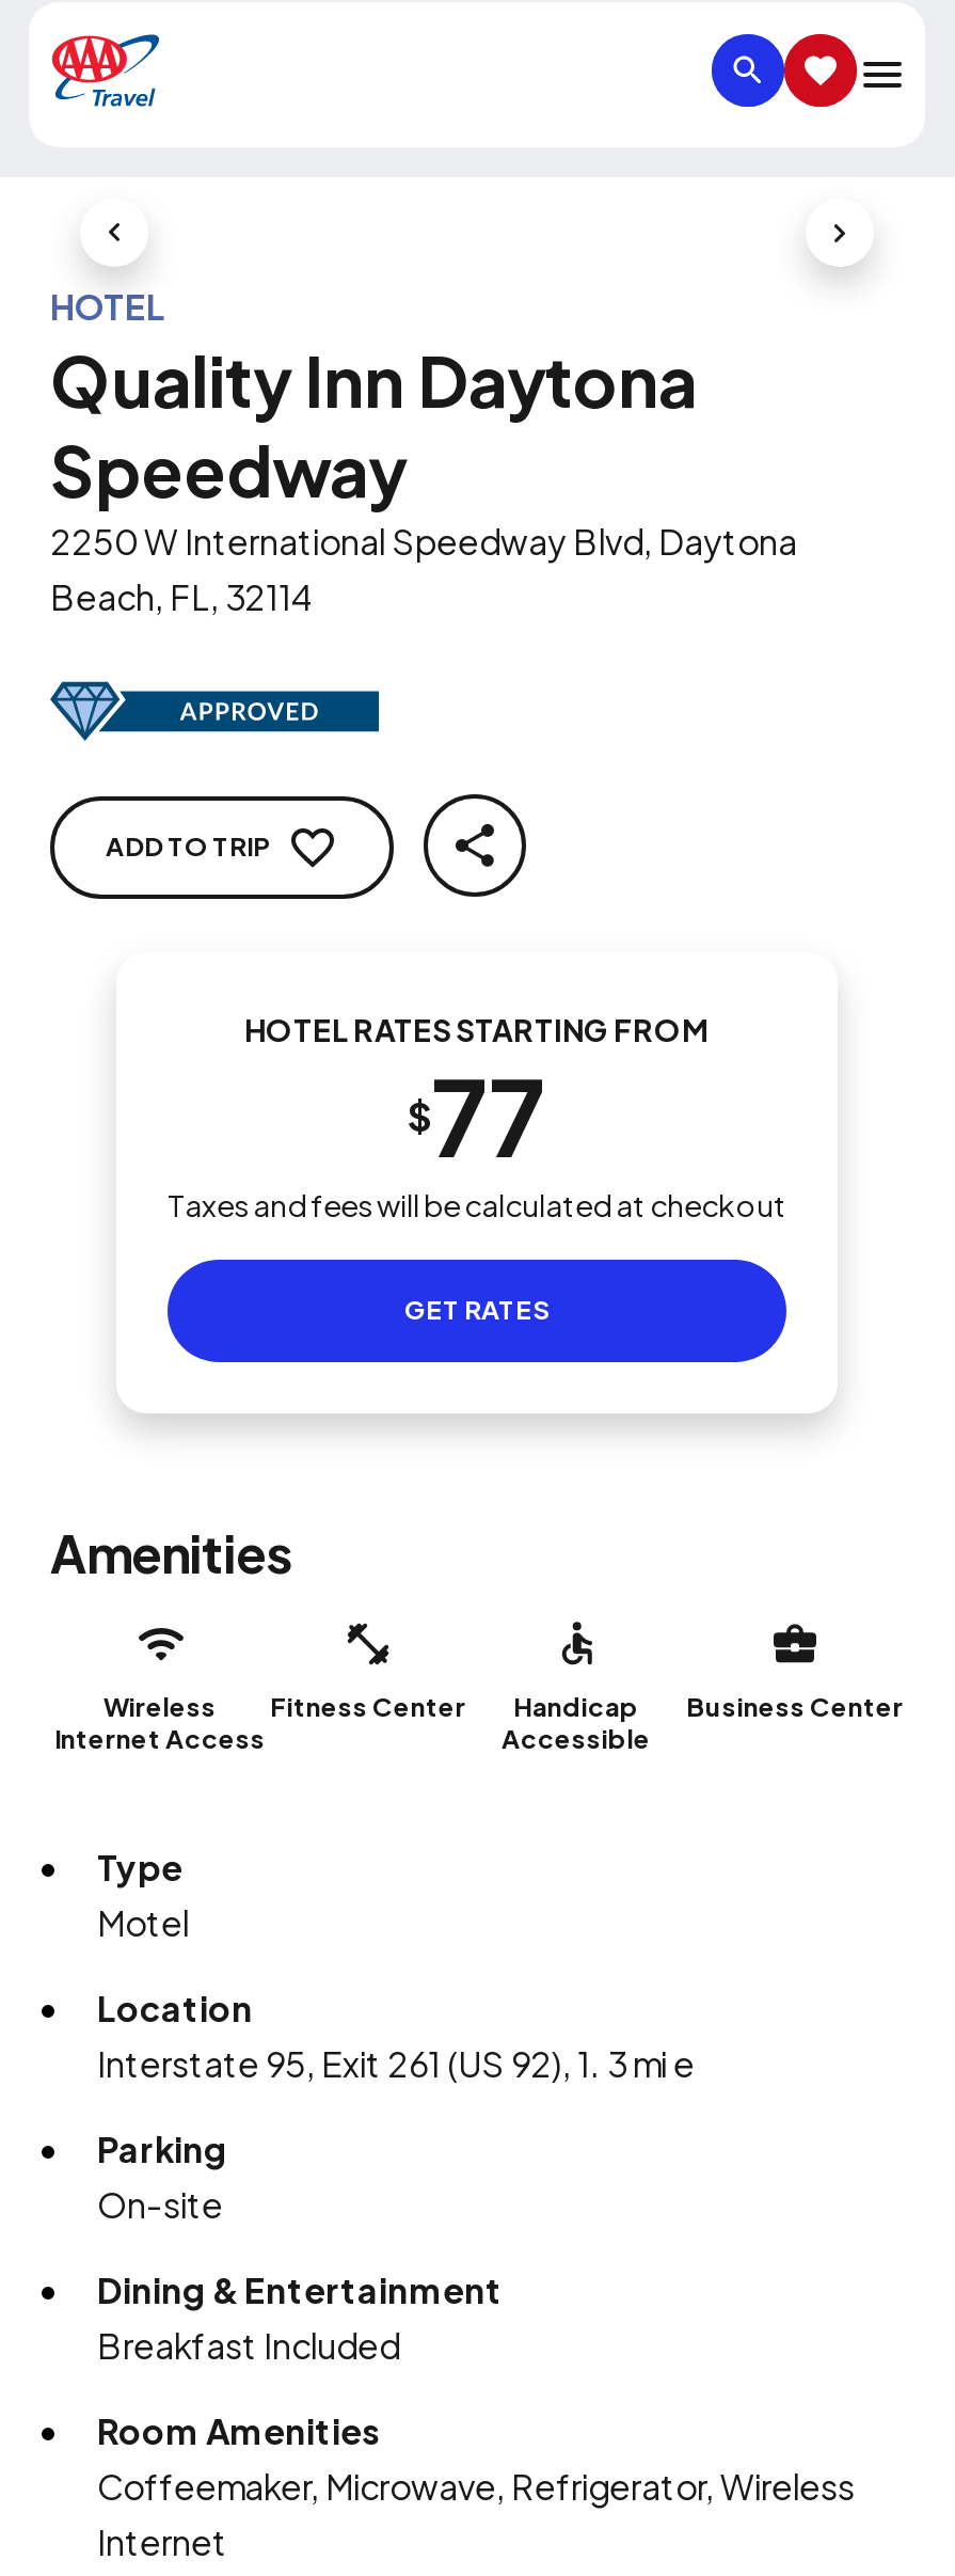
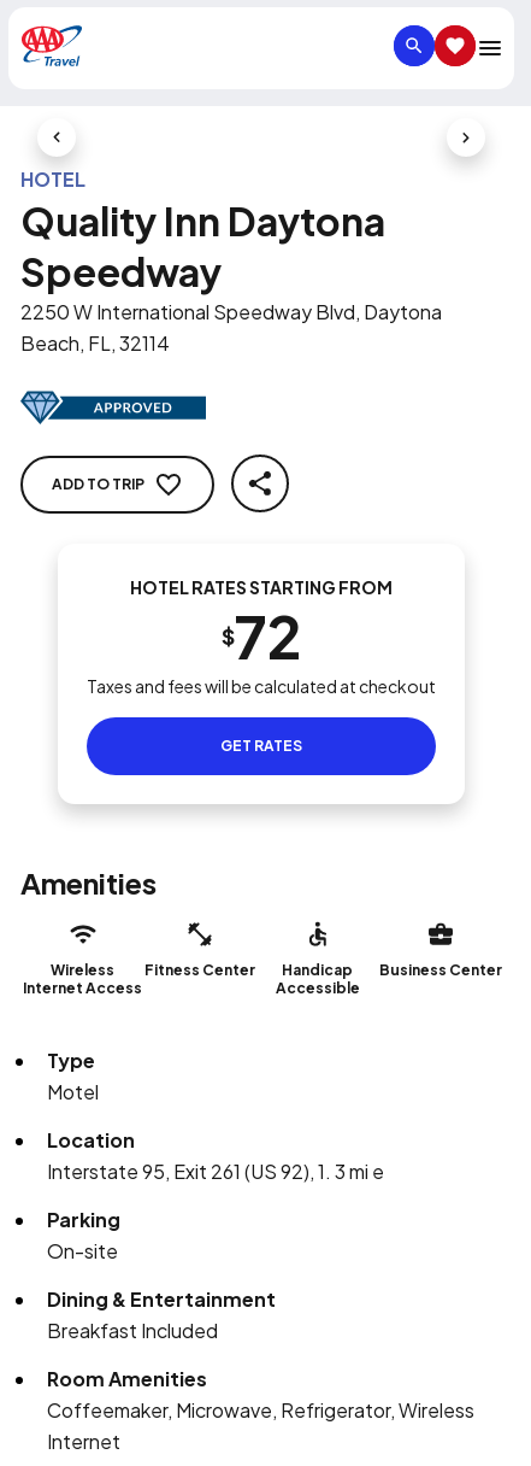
[408,1050,546,1181] $77 -> [222,599,301,673] $72

